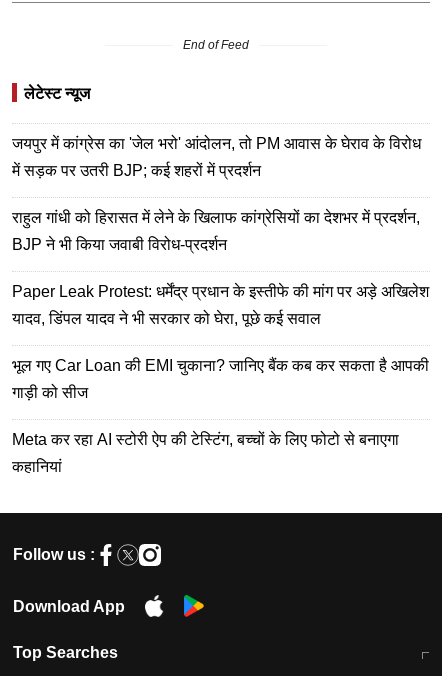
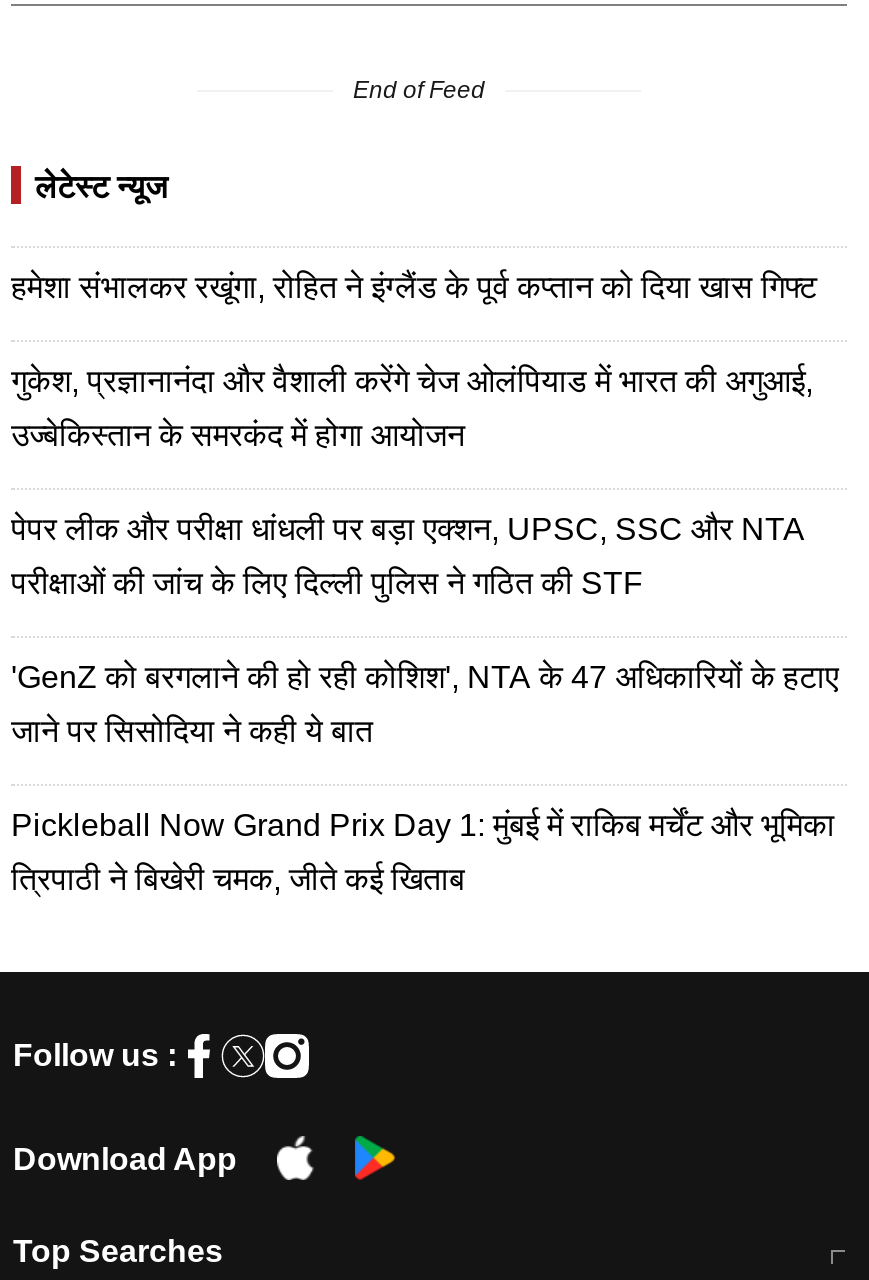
[12,135,429,475] जयपुर में कांग्रेस का 'जेल भरो' आंदोलन, तो PM आवास के घेराव के विरोध | में सड़क पर उतरी BJP; कई शहरों में प्रदर्शन | राहुल गांधी को हिरासत में लेने के खिलाफ कांग्रेसियों का देशभर में प्रदर्शन, | BJP ने भी किया जवाबी विरोध-प्रदर्शन | Paper Leak Protest: धर्मेंद्र प्रधान के इस्तीफे की मांग पर अड़े अखिलेश | यादव, डिंपल यादव ने भी सरकार को घेरा, पूछे कई सवाल | भूल गए Car Loan की EMI चुकाना? जानिए बैंक कब कर सकता है आपकी | गाड़ी को सीज | Meta कर रहा AI स्टोरी ऐप की टेस्टिंग, बच्चों के लिए फोटो से बनाएगा | कहानियां -> [11,269,839,895] हमेशा संभालकर रखूंगा, रोहित ने इंग्लैंड के पूर्व कप्तान को दिया खास गिफ्ट | गुकेश, प्रज्ञानानंदा और वैशाली करेंगे चेज ओलंपियाड में भारत की अगुआई, | उज्बेकिस्तान के समरकंद में होगा आयोजन | पेपर लीक और परीक्षा धांधली पर बड़ा एक्शन, UPSC, SSC और NTA | परीक्षाओं की जांच के लिए दिल्ली पुलिस ने गठित की STF | 'GenZ को बरगलाने की हो रही कोशिश', NTA के 47 अधिकारियों के हटाए | जाने पर सिसोदिया ने कही ये बात | Pickleball Now Grand Prix Day 1: मुंबई में राकिब मर्चेंट और भूमिका | त्रिपाठी ने बिखेरी चमक, जीते कई खिताब

